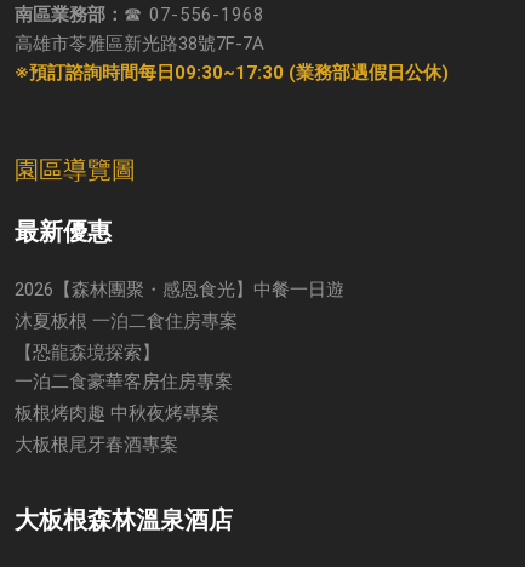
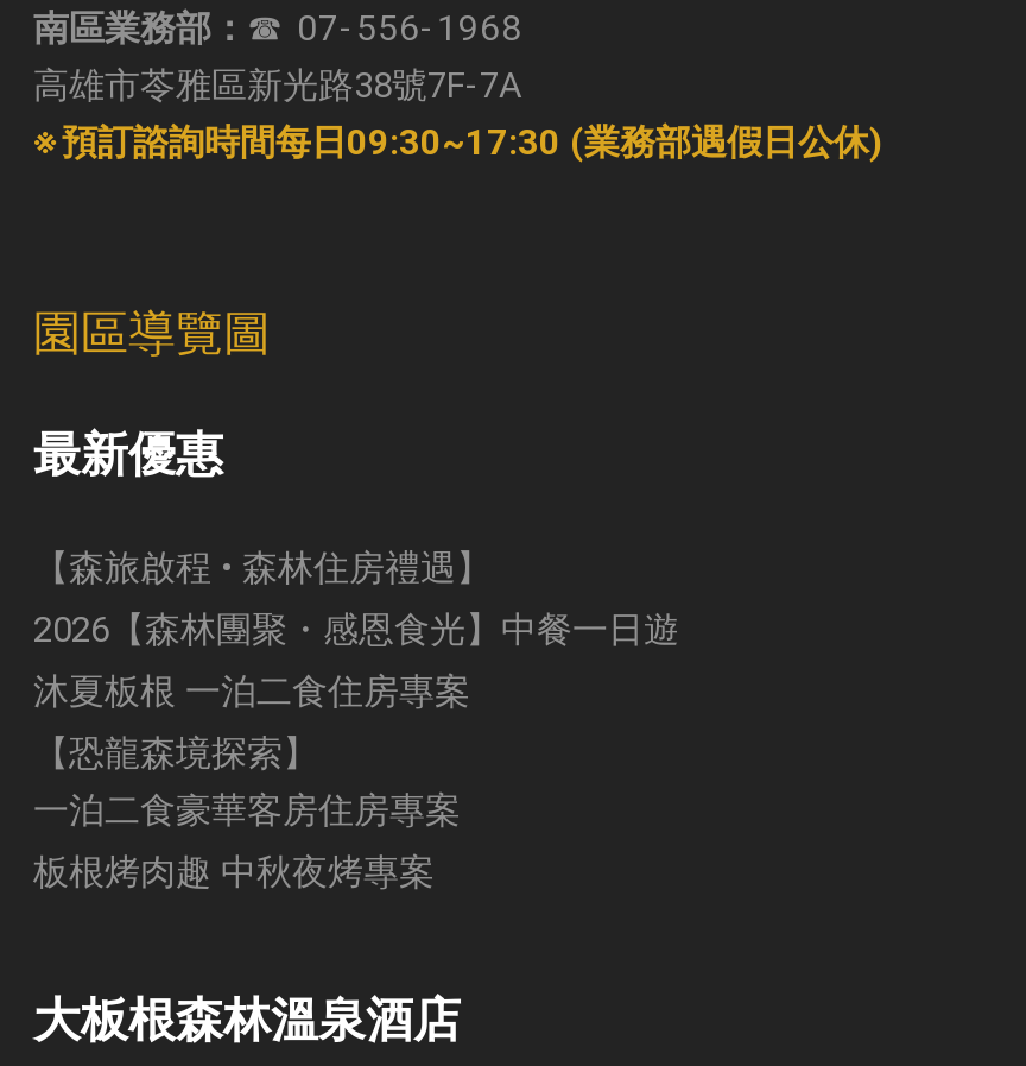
none -> [33,547,492,589] 【森旅啟程 • 森林住房禮遇】
moved [15,279,344,424] -> [33,608,679,894]: 2026【森林團聚・感恩食光】中餐一日遊 | 沐夏板根 一泊二食住房專案 | 【恐龍森境探索】 | 一泊二食豪華客房住房專案 | 板根烤肉趣 中秋夜烤專案
[15,434,178,456] 大板根尾牙春酒專案 -> none

